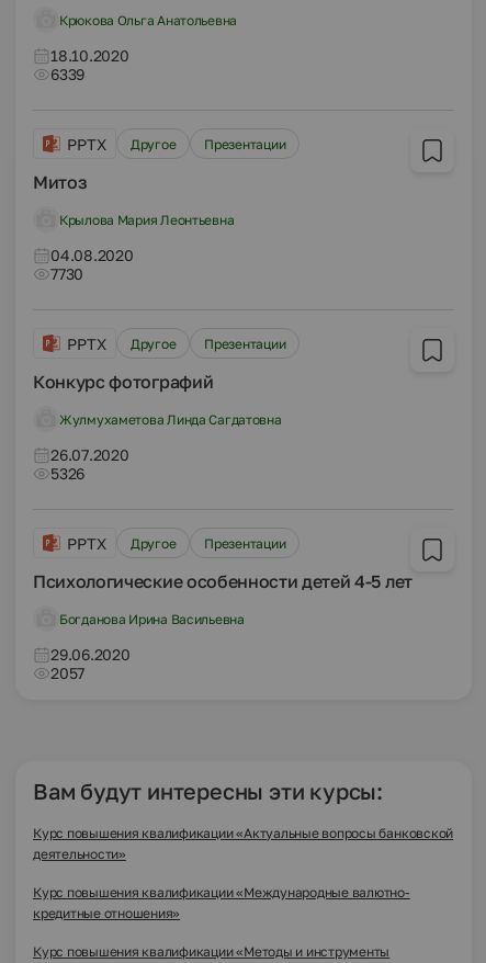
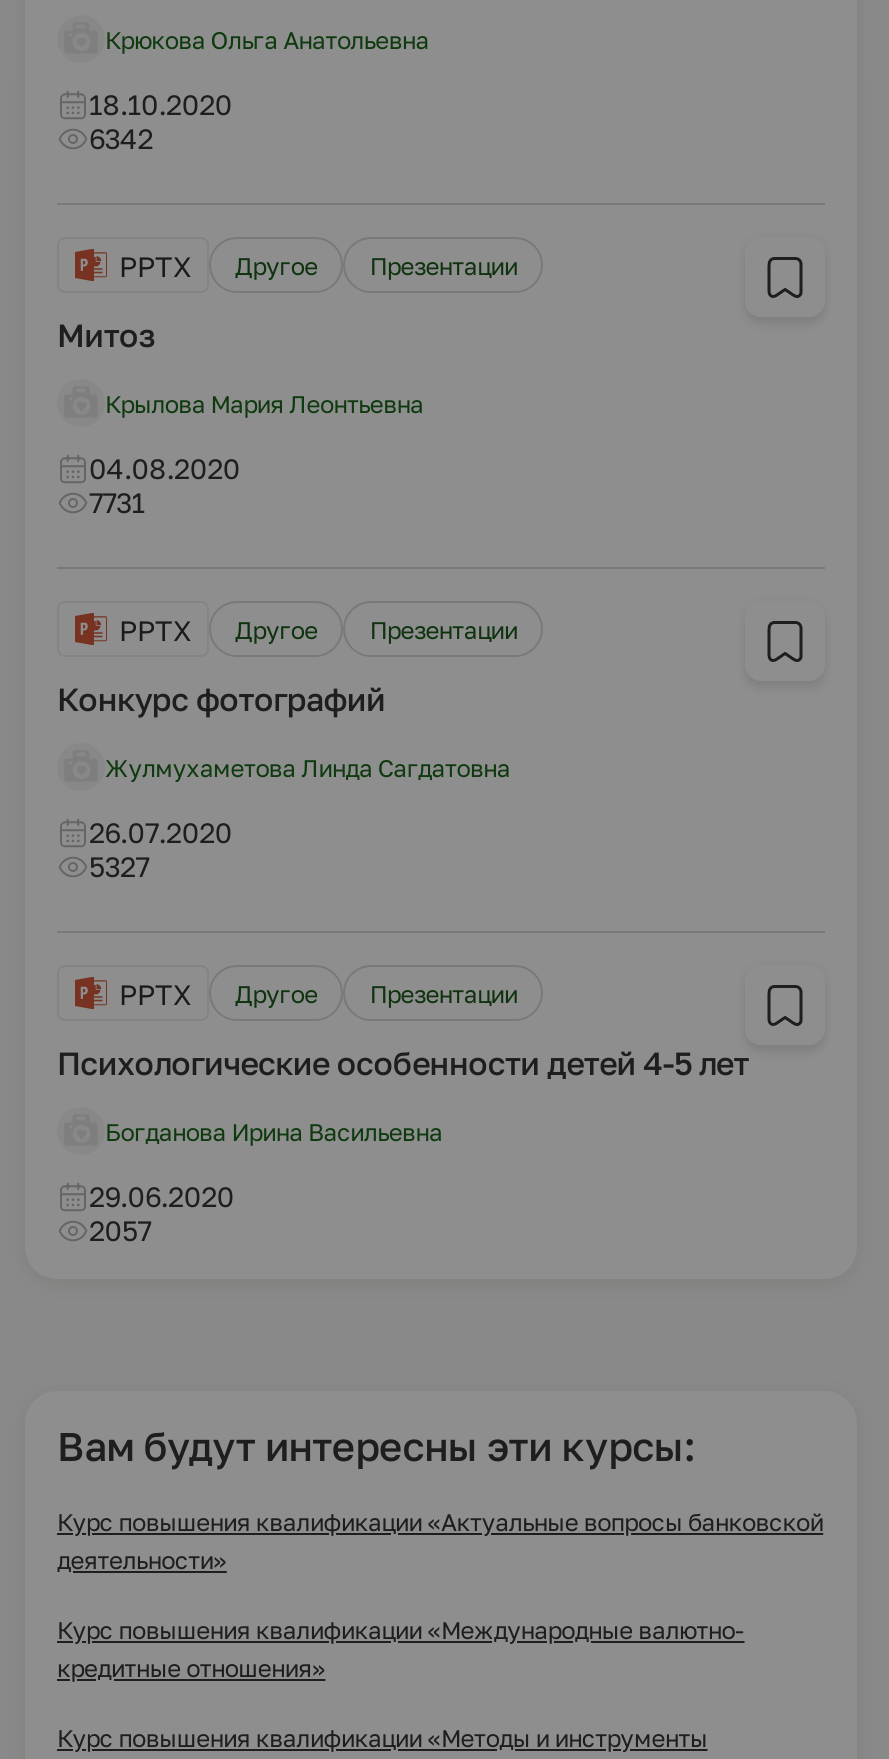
[50,65,84,83] 6339 -> [89,121,153,155] 6342
[50,264,83,283] 7730 -> [89,485,145,519] 7731
[50,464,84,483] 5326 -> [89,849,149,883] 5327

